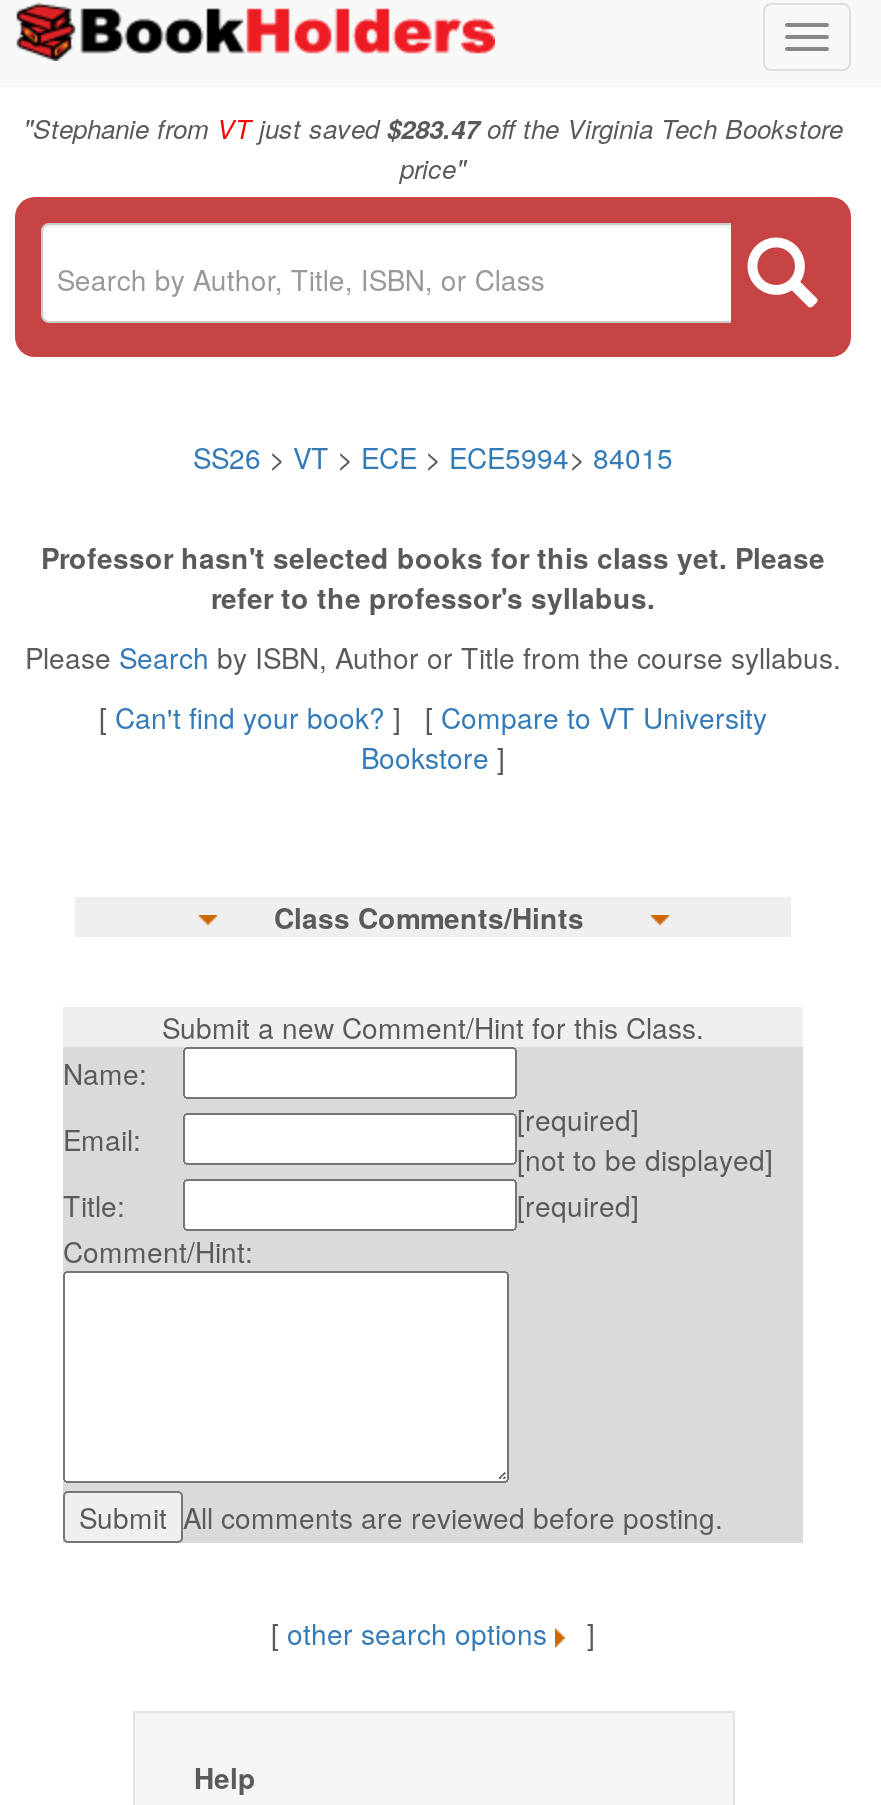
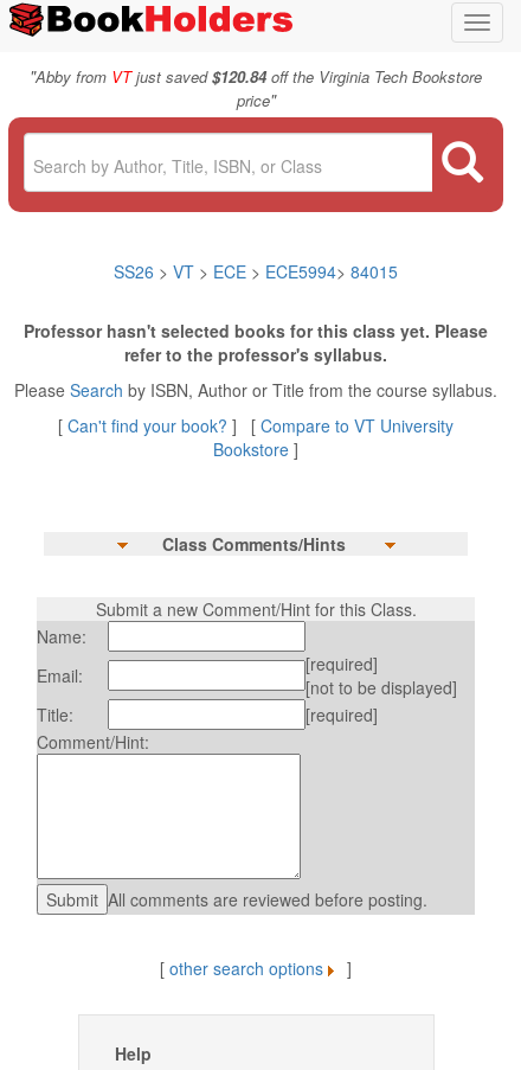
[23,107,843,147] "Stephanie from VT just saved$283.47off the Virginia Tech Bookstore -> [30,64,482,88] "Abby from VT just saved$120.84off the Virginia Tech Bookstore

